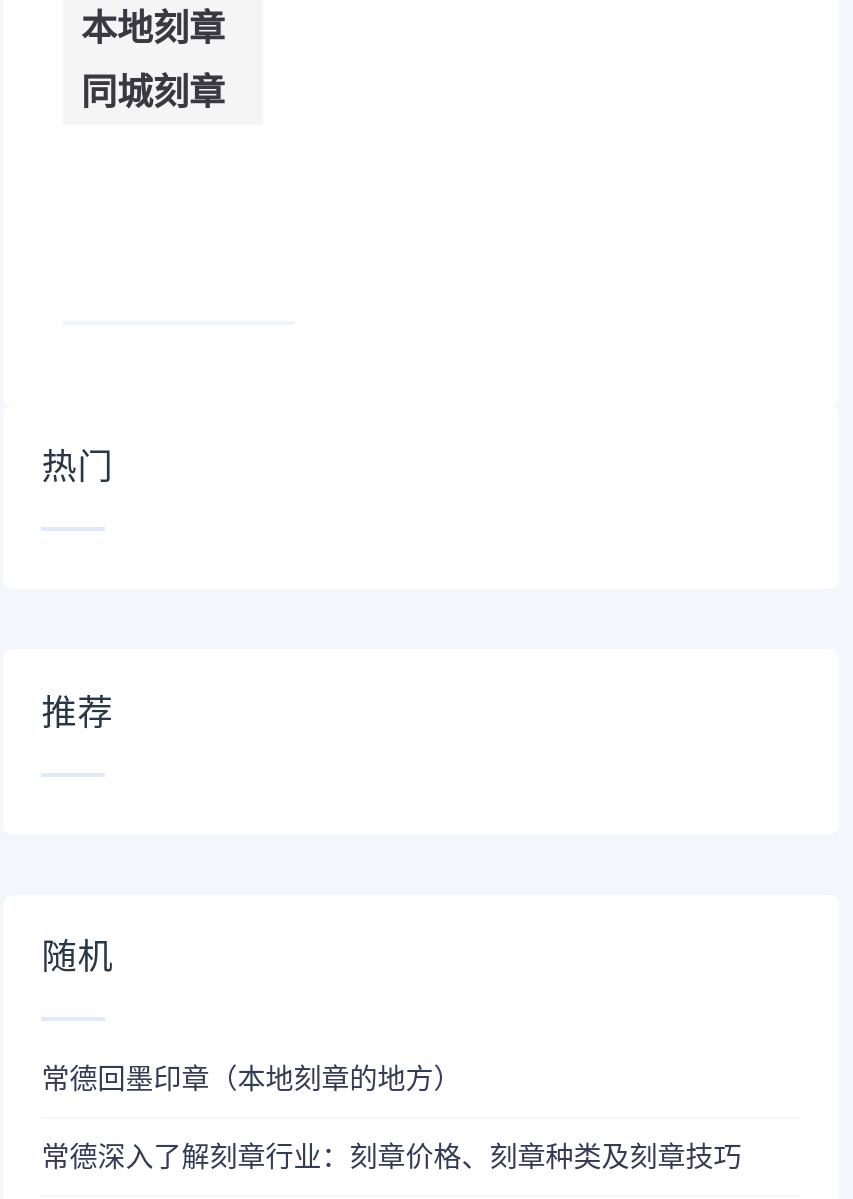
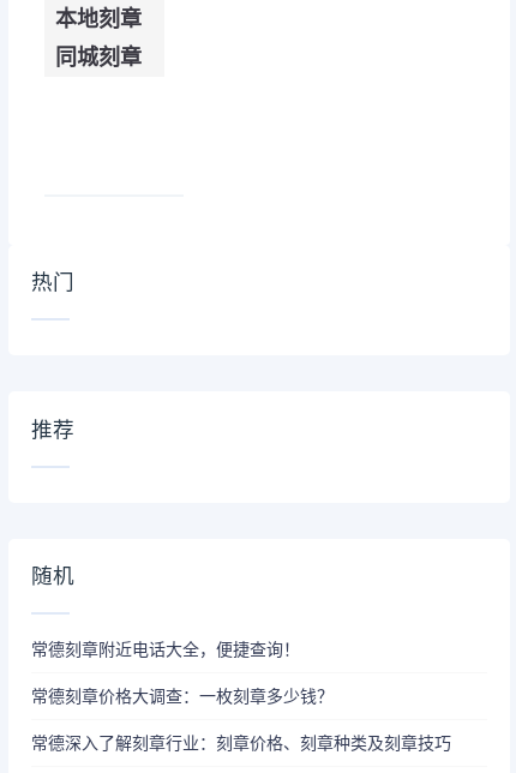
[41,1063,461,1095] 常德回墨印章（本地刻章的地方） -> [31,640,334,706] 常德刻章附近电话大全，便捷查询！ | 常德刻章价格大调查：一枚刻章多少钱？

